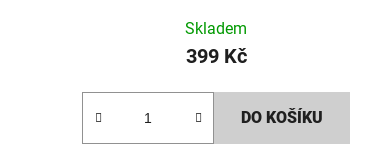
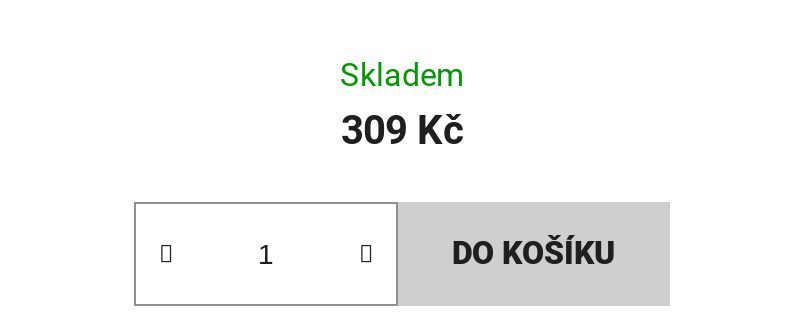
[185,44,246,68] 399 Kč -> [341,107,463,155] 309 Kč

